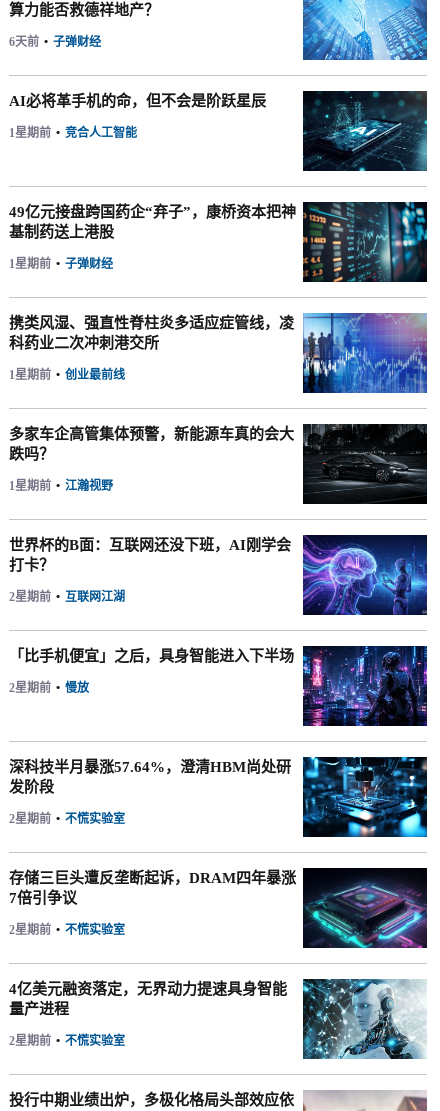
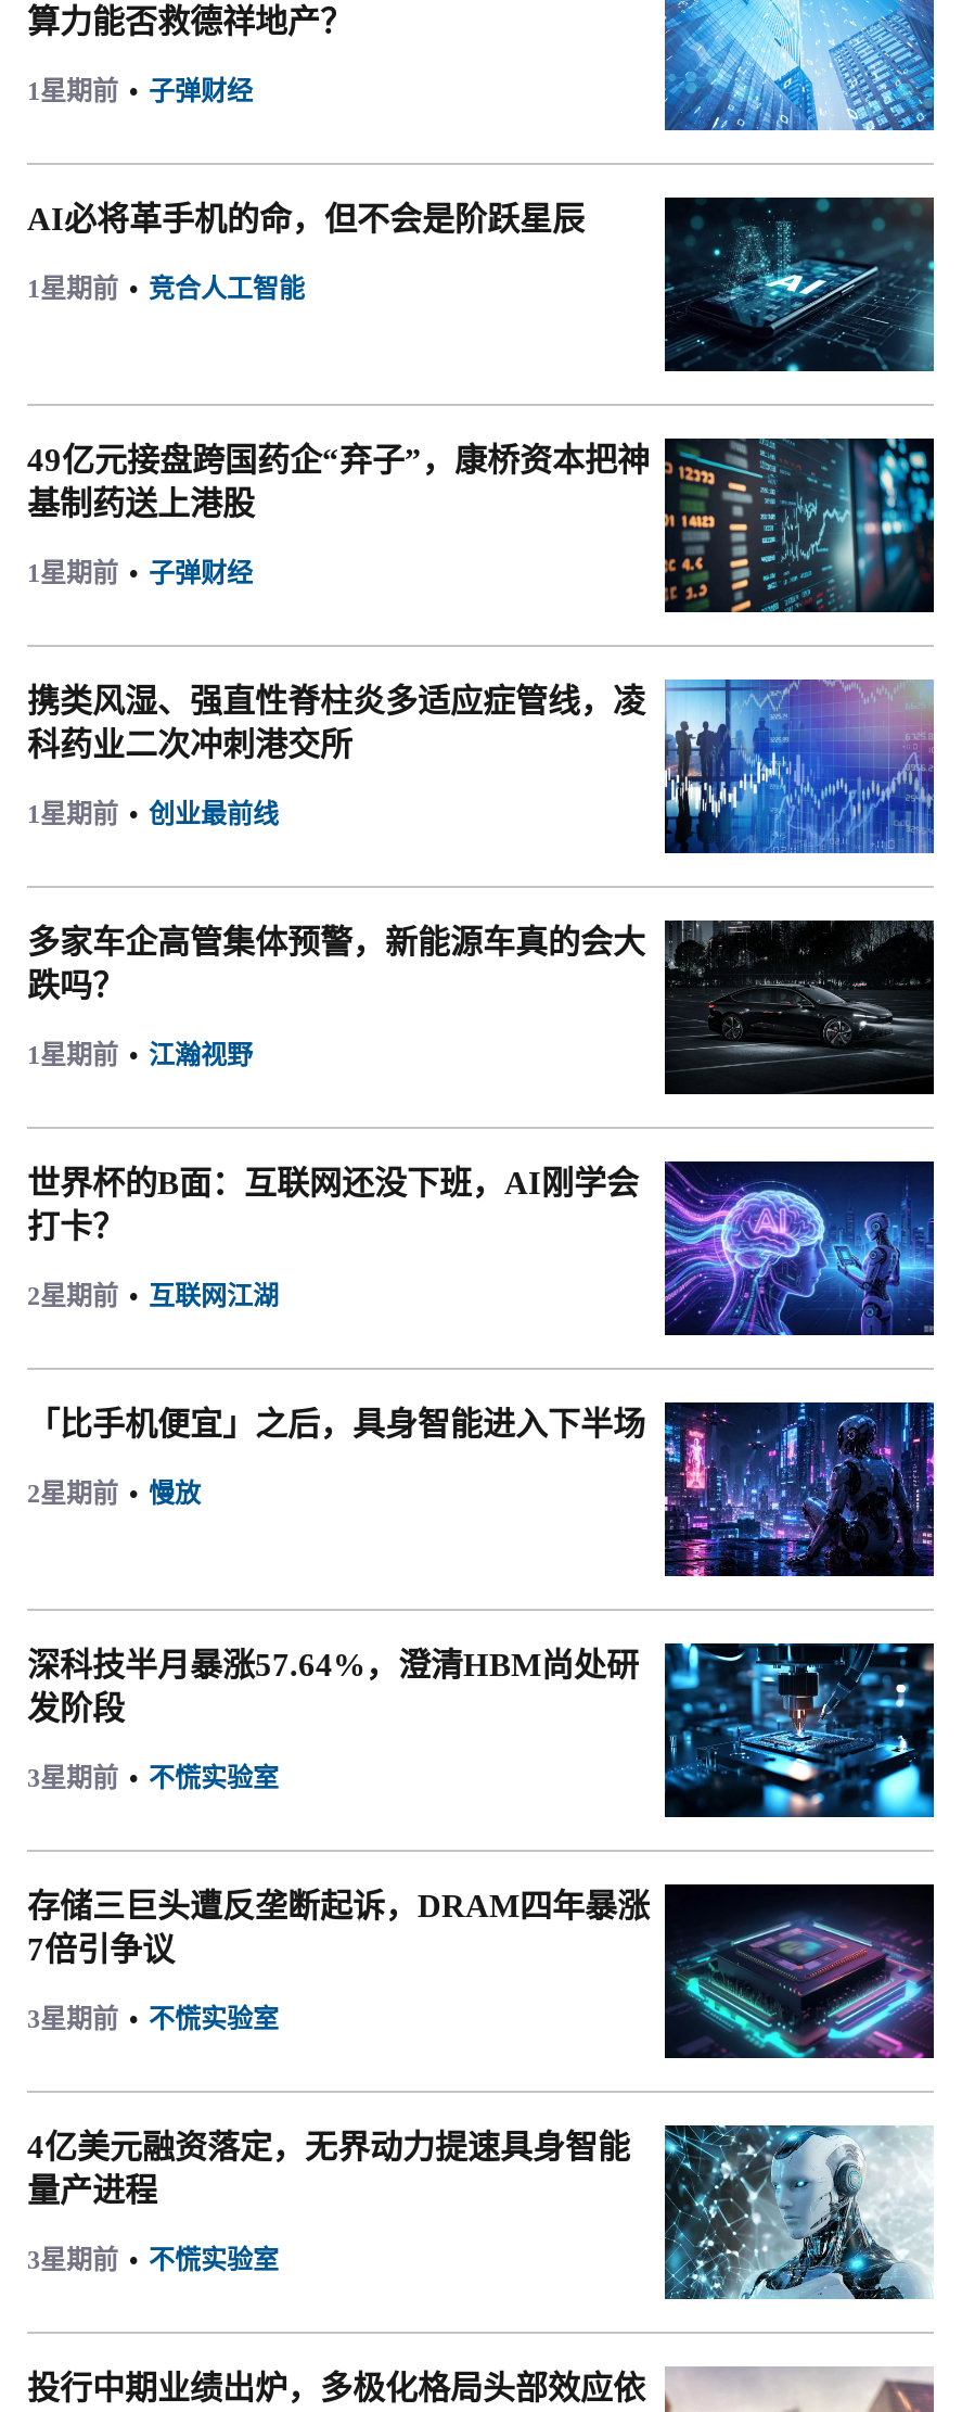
[9,35,101,49] 6天前 • 子弹财经 -> [27,76,253,106] 1星期前 • 子弹财经
[9,812,125,826] 2星期前 • 不慌实验室 -> [27,1763,279,1793] 3星期前 • 不慌实验室
[9,923,125,937] 2星期前 • 不慌实验室 -> [27,2004,279,2034] 3星期前 • 不慌实验室
[9,1034,125,1048] 2星期前 • 不慌实验室 -> [27,2245,279,2275] 3星期前 • 不慌实验室

